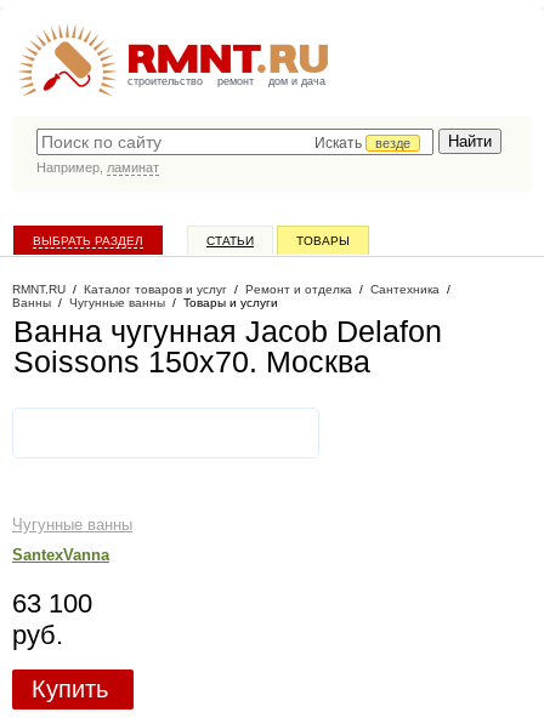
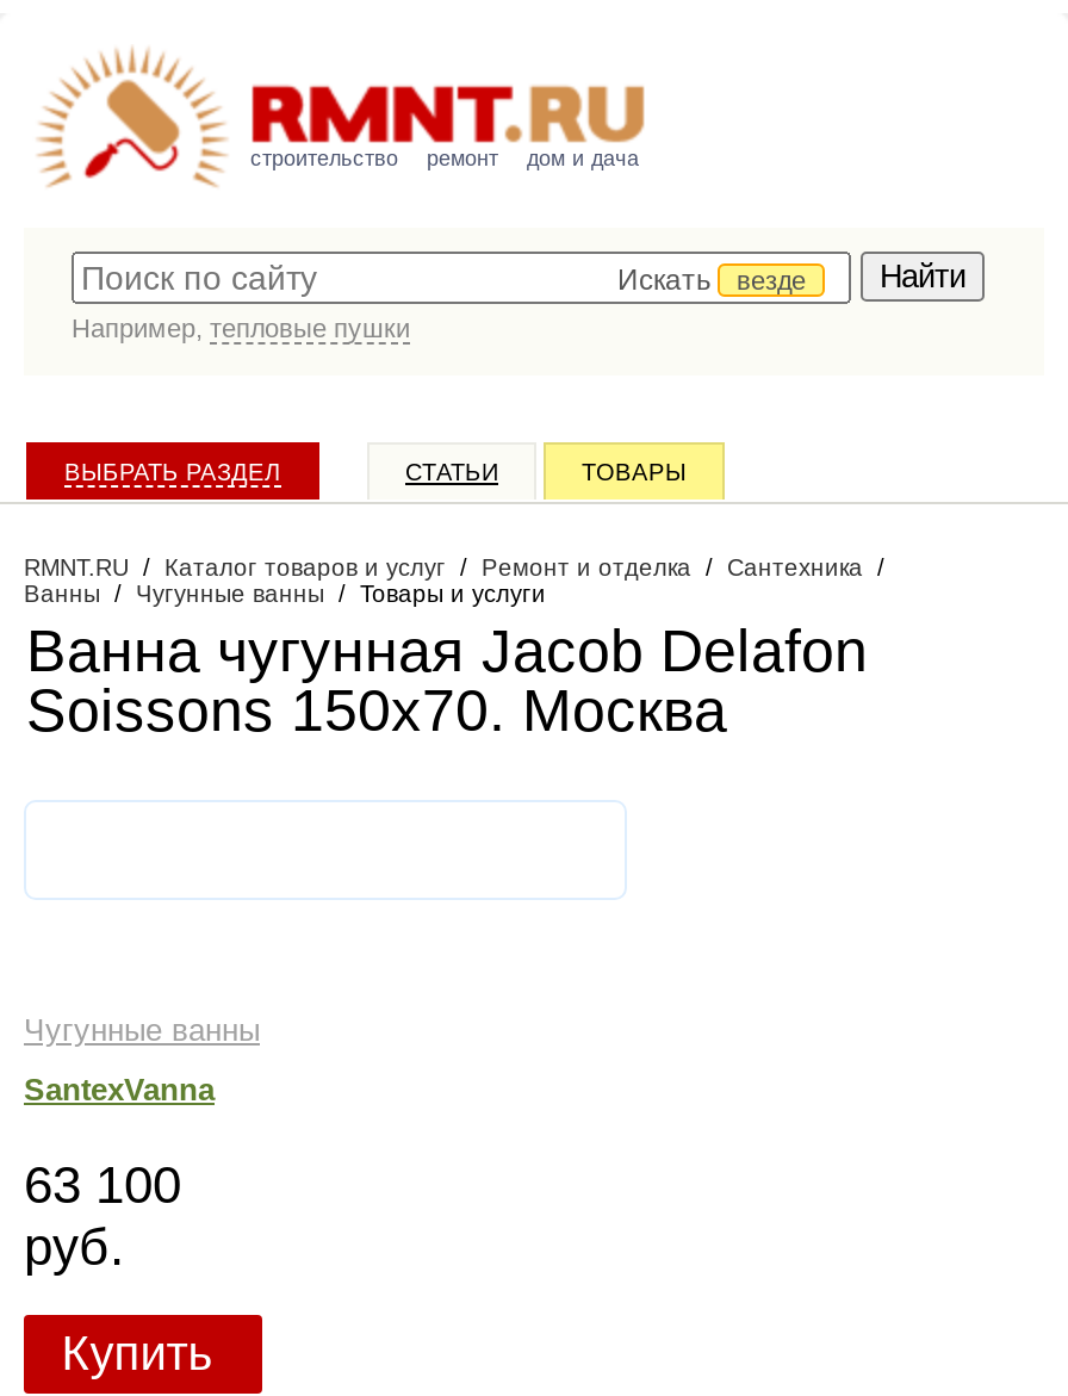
[36,160,159,175] Например, ламинат -> [72,314,410,342] Например, тепловые пушки

